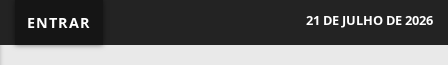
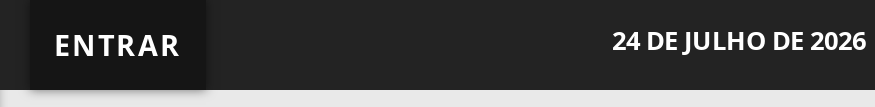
[306,11,433,29] 21 DE JULHO DE 2026 -> [612,22,866,58] 24 DE JULHO DE 2026

